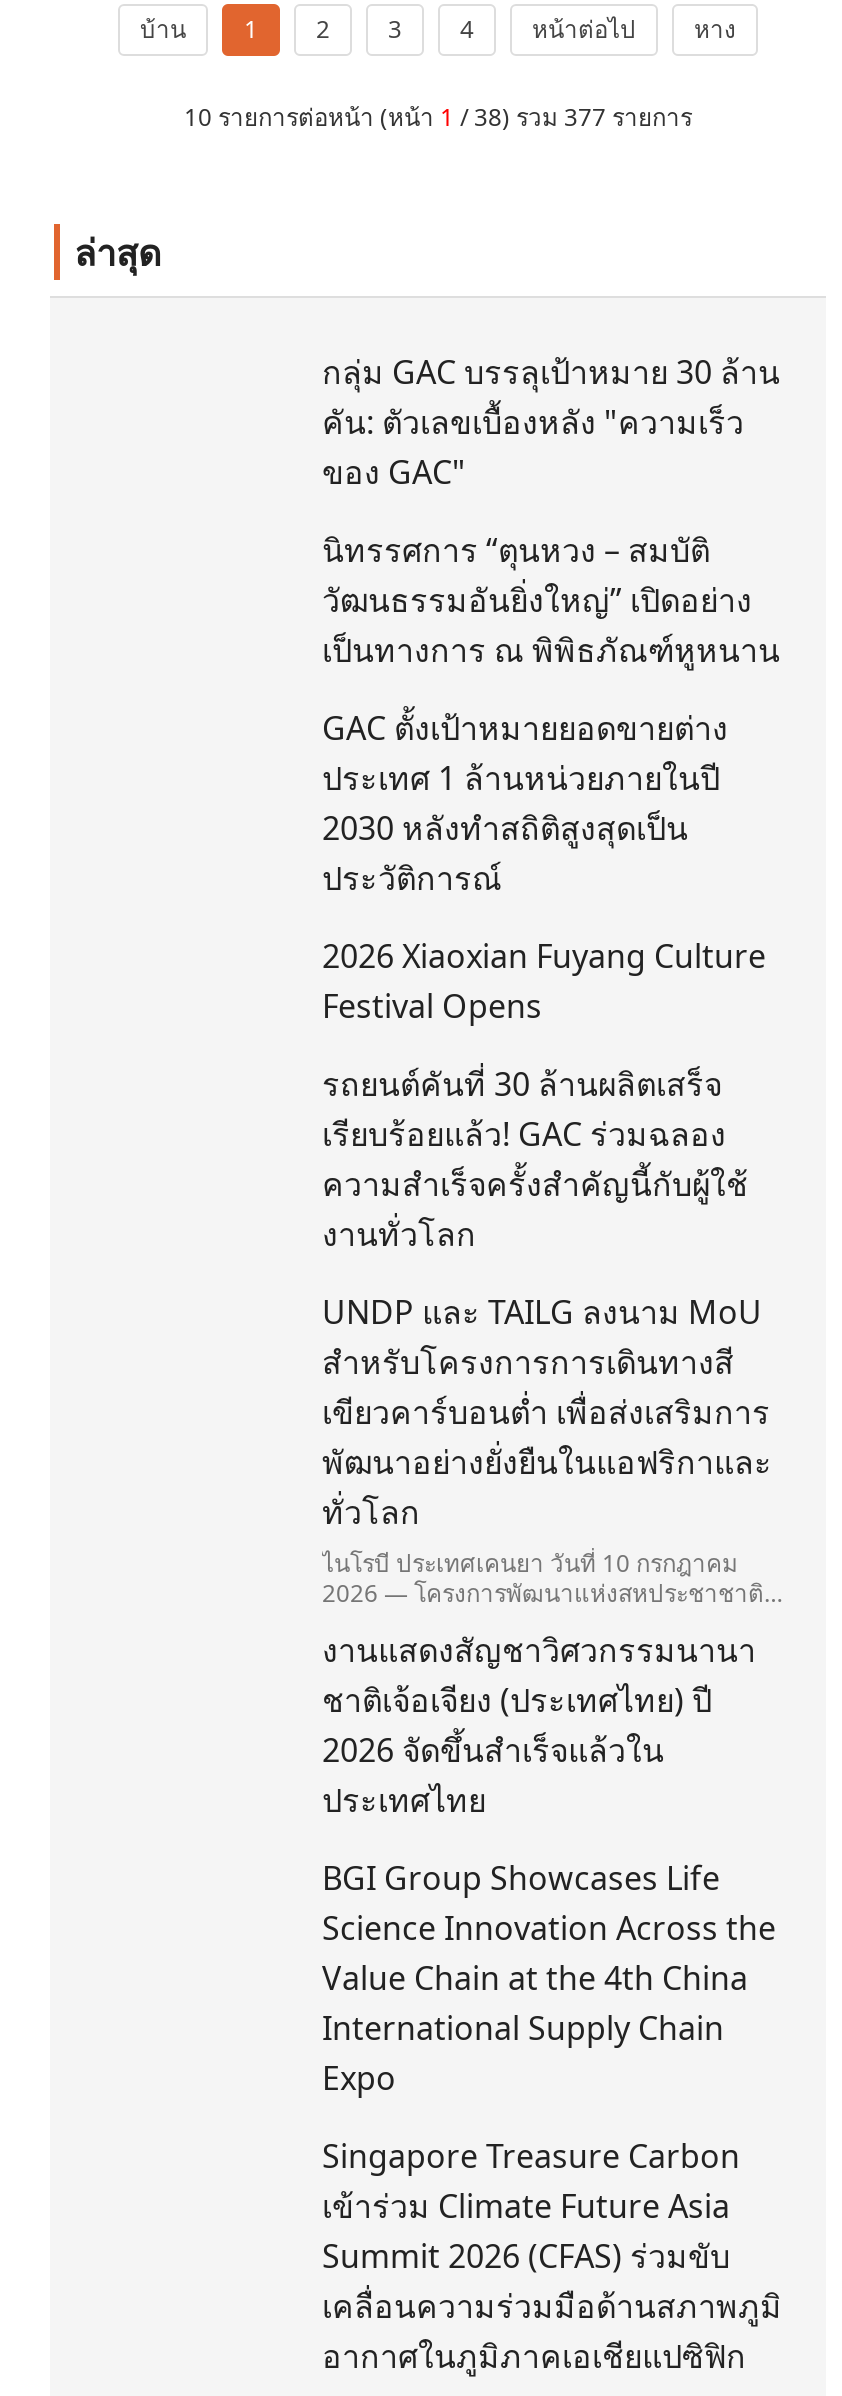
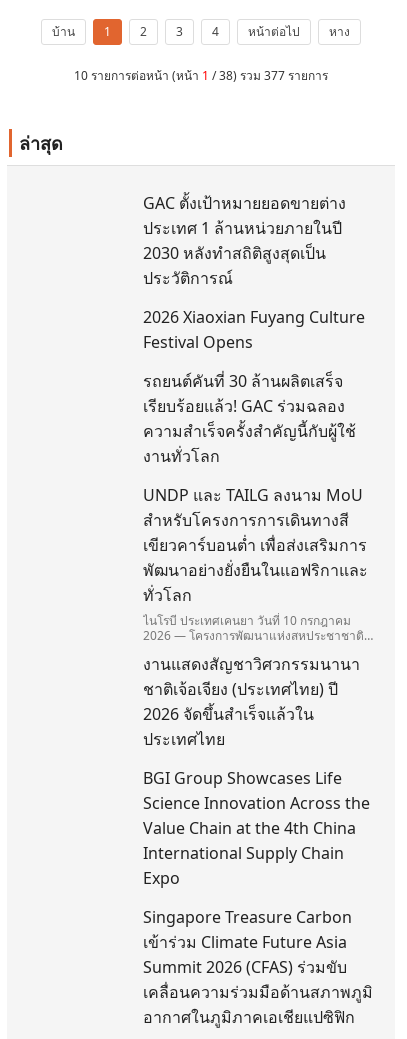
[322,350,780,672] กลุ่ม GAC บรรลุเป้าหมาย 30 ล้าน | คัน: ตัวเลขเบื้องหลัง "ความเร็ว | ของ GAC" | นิทรรศการ “ตุนหวง – สมบัติ | วัฒนธรรมอันยิ่งใหญ่” เปิดอย่าง | เป็นทางการ ณ พิพิธภัณฑ์หูหนาน -> none

